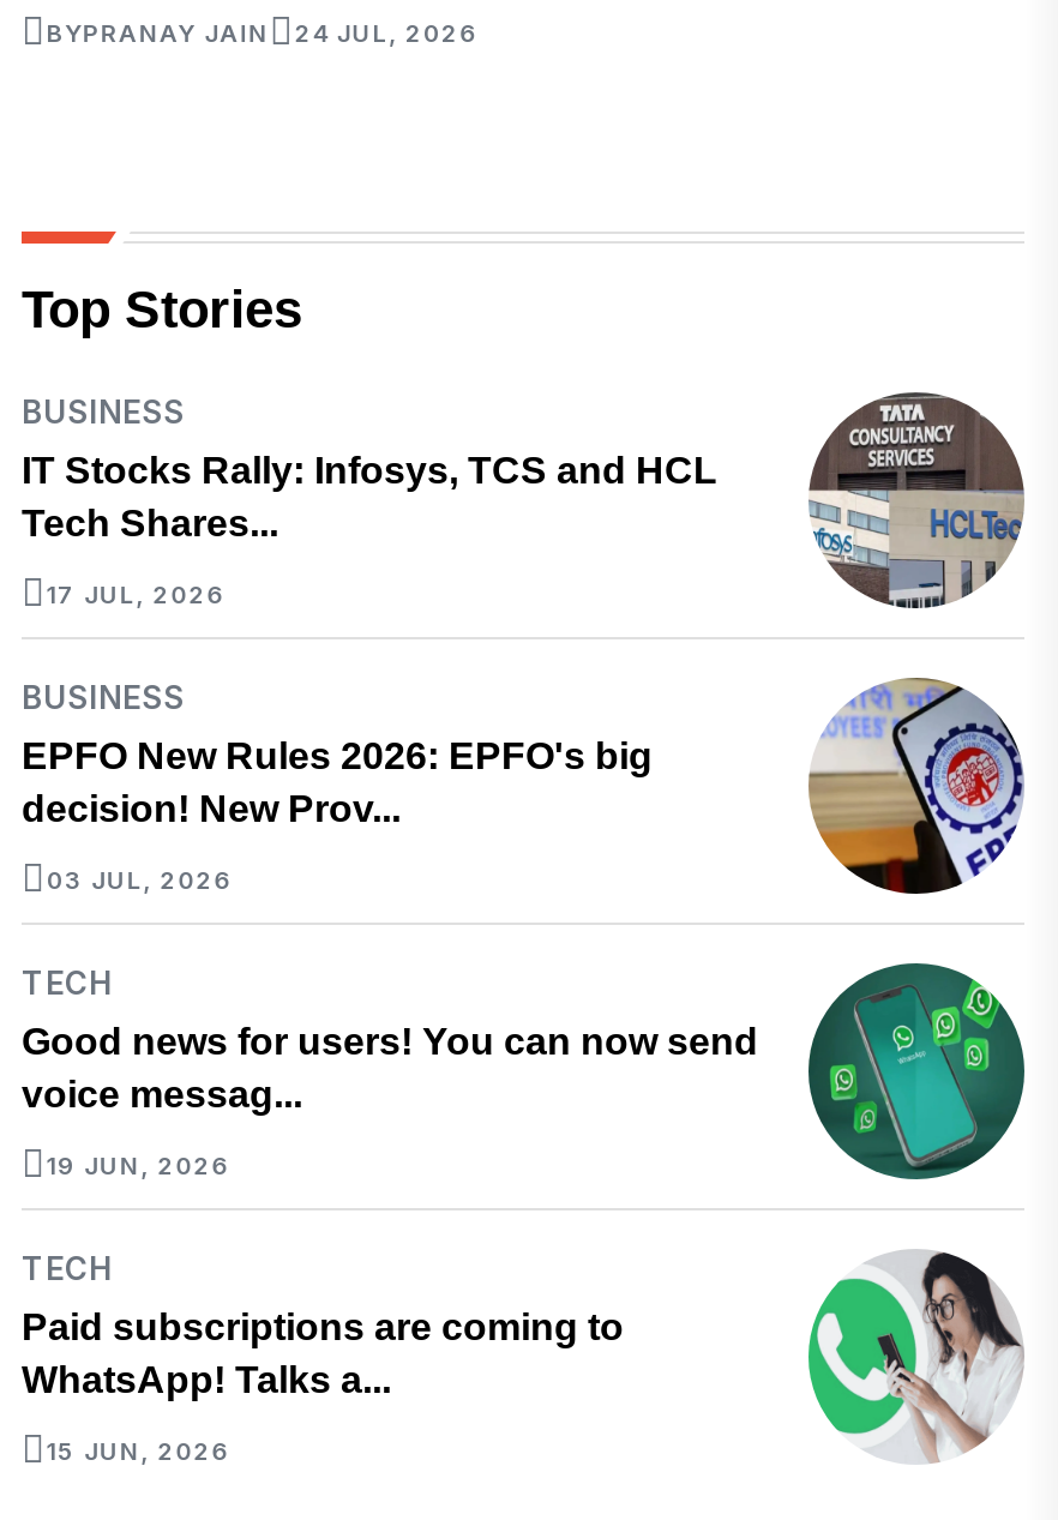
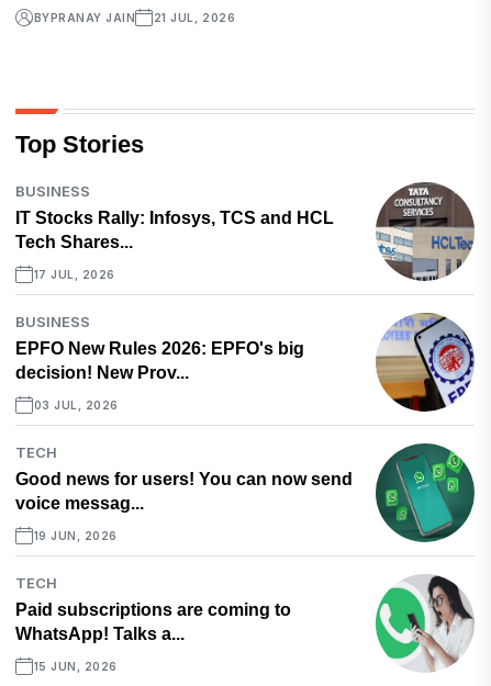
[47,17,478,46] BYPRANAY JAIN 24 JUL, 2026 -> [34,11,235,24] BYPRANAY JAIN 21 JUL, 2026

